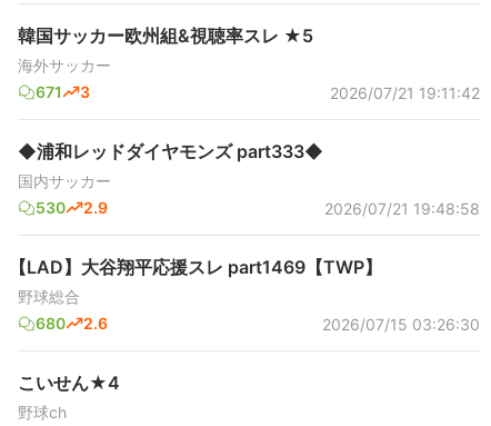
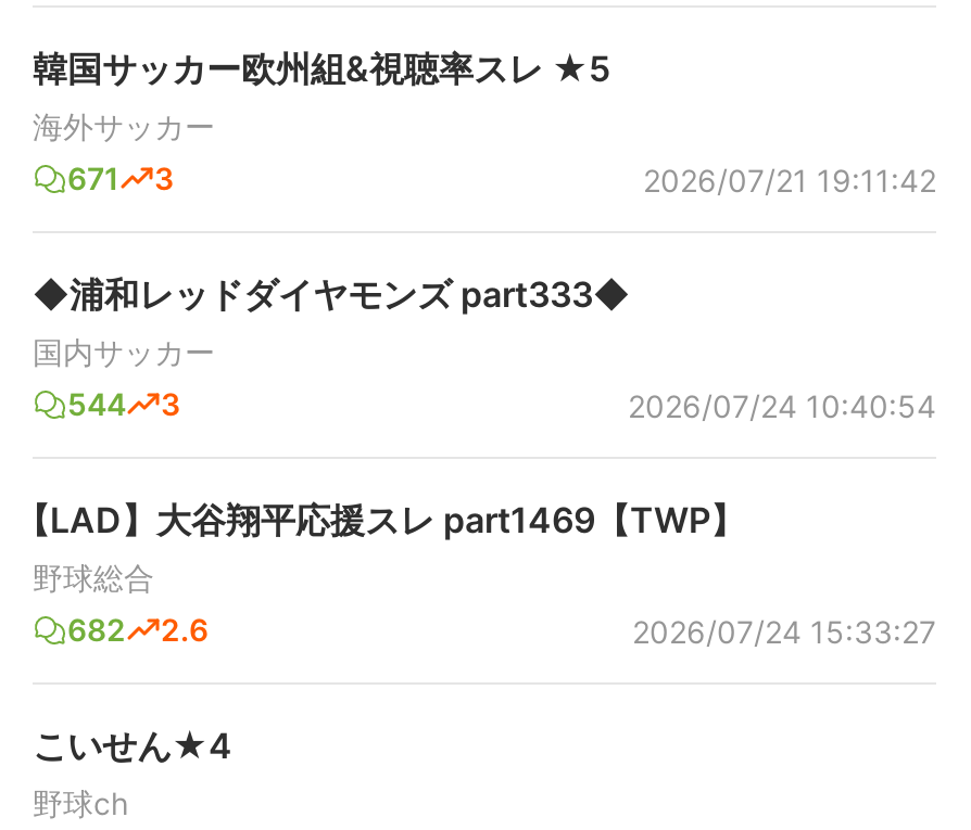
[36,198,66,217] 530 -> [67,386,126,422] 544
[83,198,108,217] 2.9 -> [161,386,180,422] 3
[324,199,480,218] 2026/07/21 19:48:58 -> [628,388,936,425] 2026/07/24 10:40:54
[36,314,108,333] 680 2.6 -> [67,611,209,648] 682 2.6
[322,315,480,334] 2026/07/15 03:26:30 -> [632,613,936,650] 2026/07/24 15:33:27

